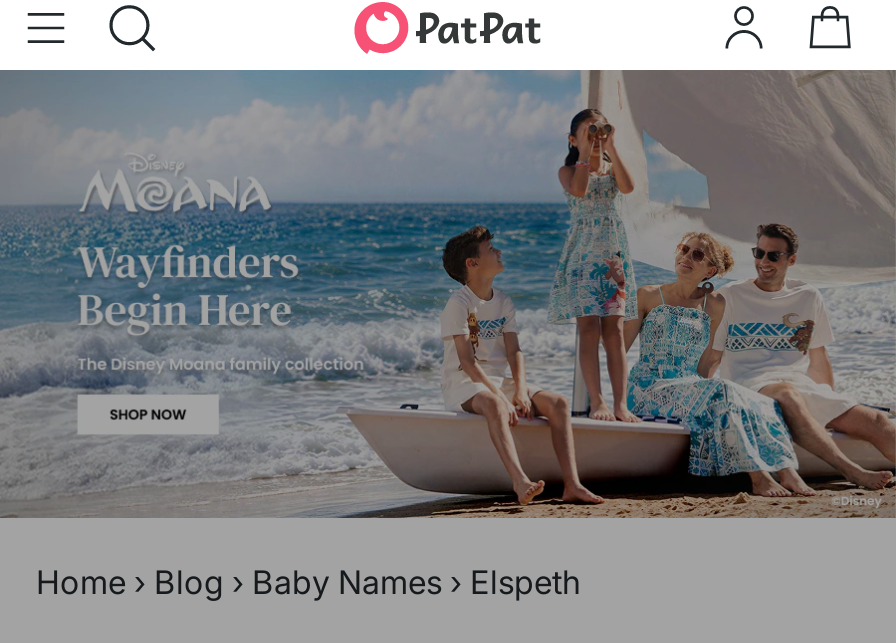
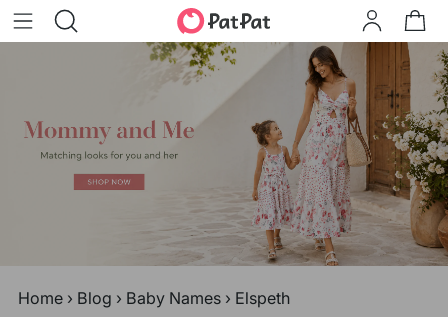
[6,68,890,518] [image] -> [3,41,445,265] [image]

